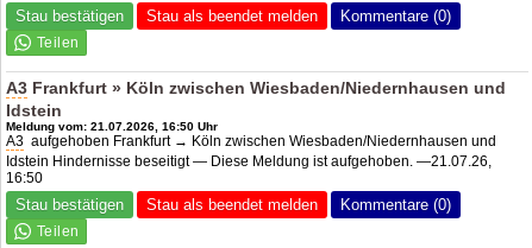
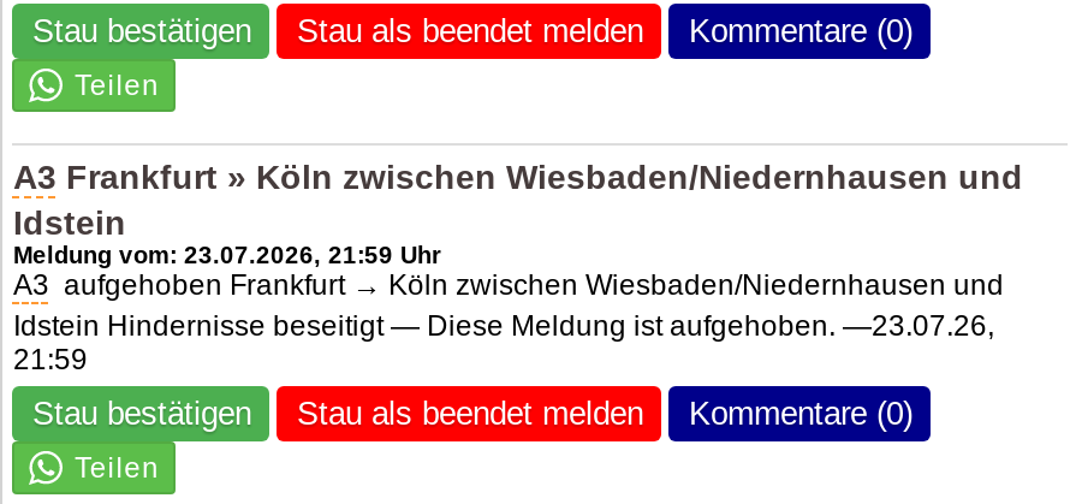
[7,120,218,133] Meldung vom: 21.07.2026, 16:50 Uhr -> [13,242,441,268] Meldung vom: 23.07.2026, 21:59 Uhr
[7,153,492,170] Idstein Hindernisse beseitigt — Diese Meldung ist aufgehoben. —21.07.26, -> [13,309,994,343] Idstein Hindernisse beseitigt — Diese Meldung ist aufgehoben. —23.07.26,
[7,170,43,186] 16:50 -> [13,343,88,376] 21:59

